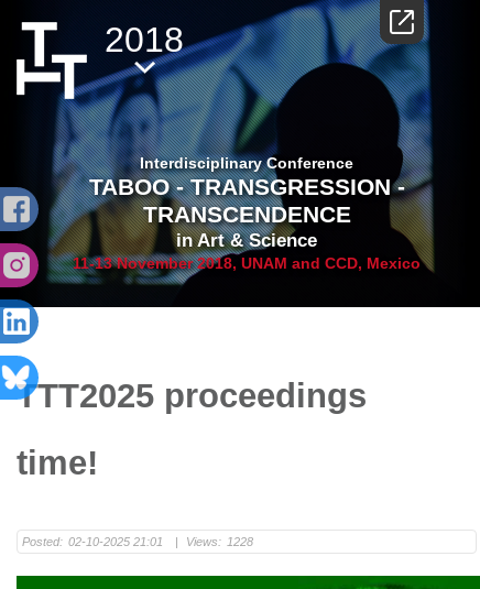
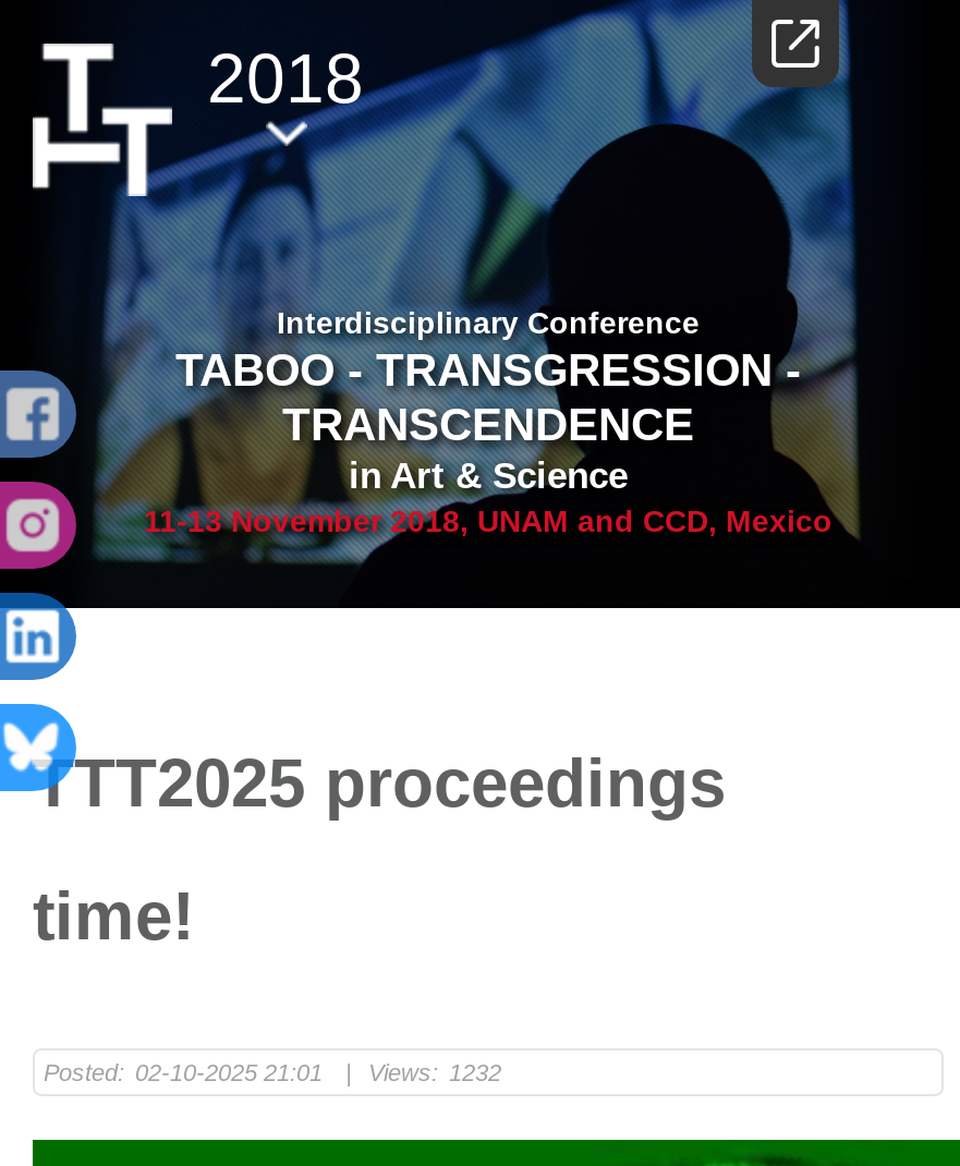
[186,535,253,548] Views: 1228 -> [368,1058,501,1084] Views: 1232

